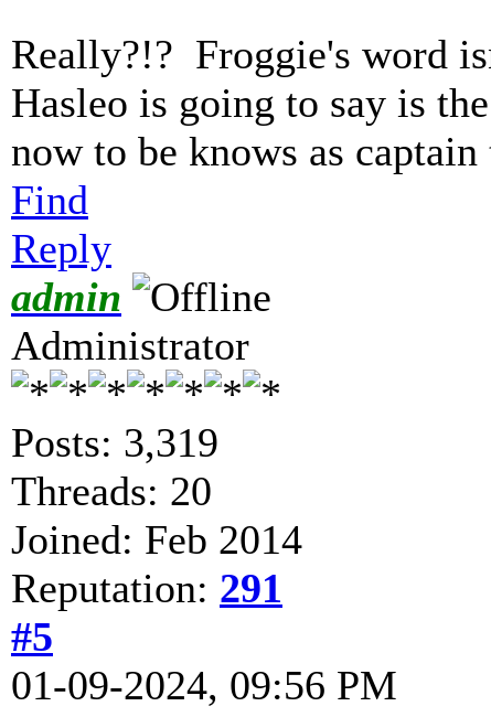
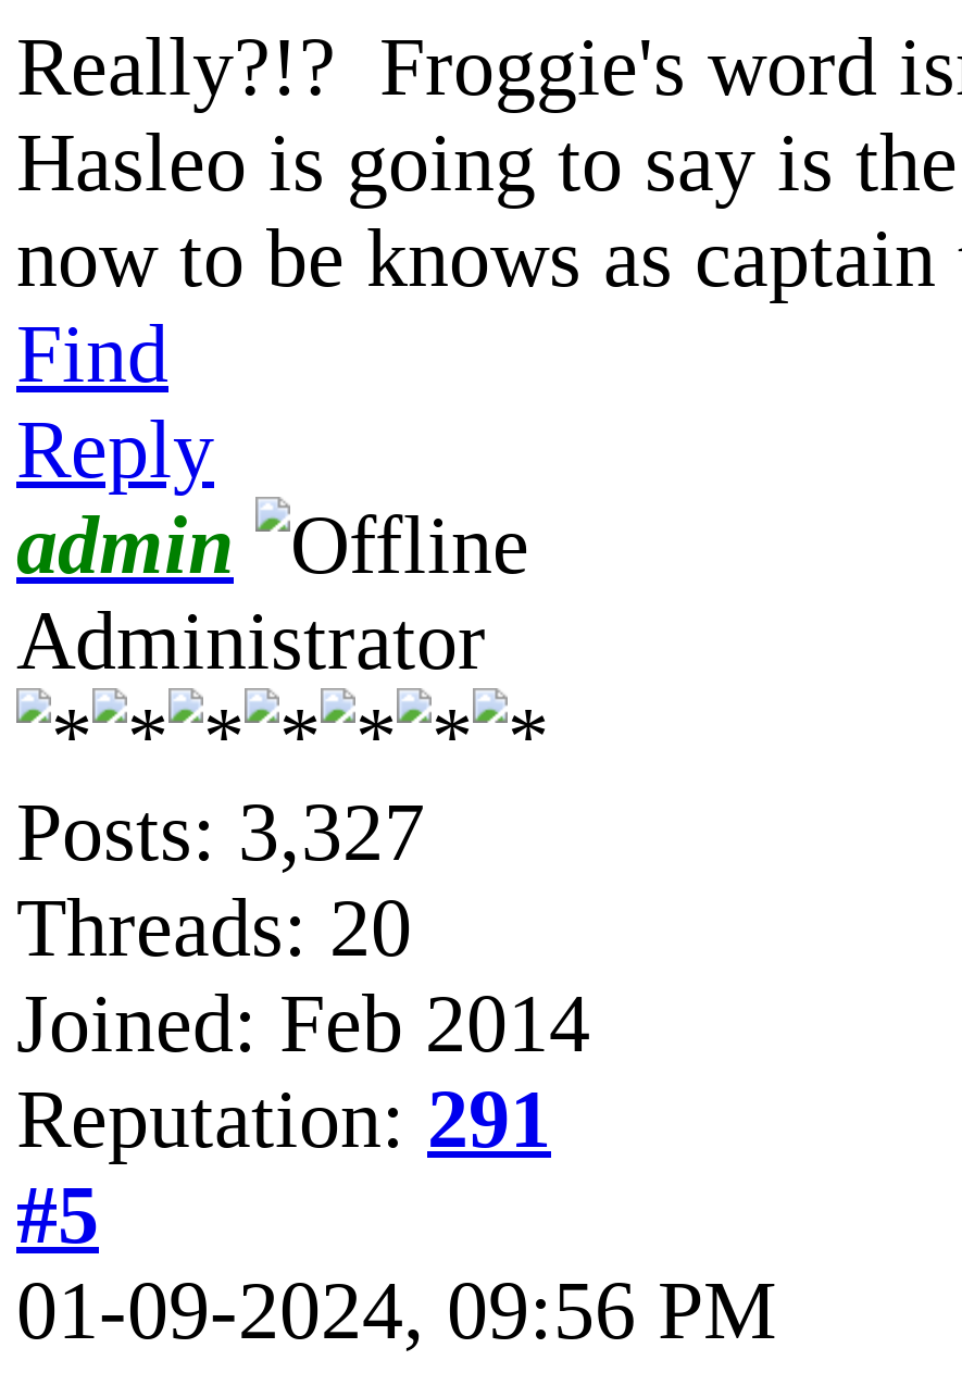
[11,419,218,465] Posts: 3,319 -> [16,785,425,876] Posts: 3,327

